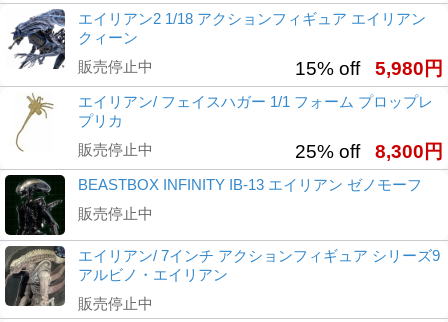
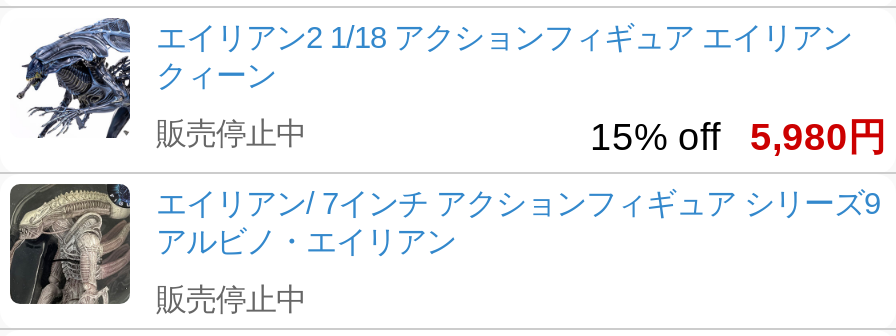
[15,93,443,222] [image] | エイリアン/ フェイスハガー 1/1 フォーム プロップレ | プリカ | 販売停止中 | 25% off 8,300円 | BEASTBOX INFINITY IB-13 エイリアン ゼノモーフ | 販売停止中 -> none
[4,174,66,236] [image] -> none

